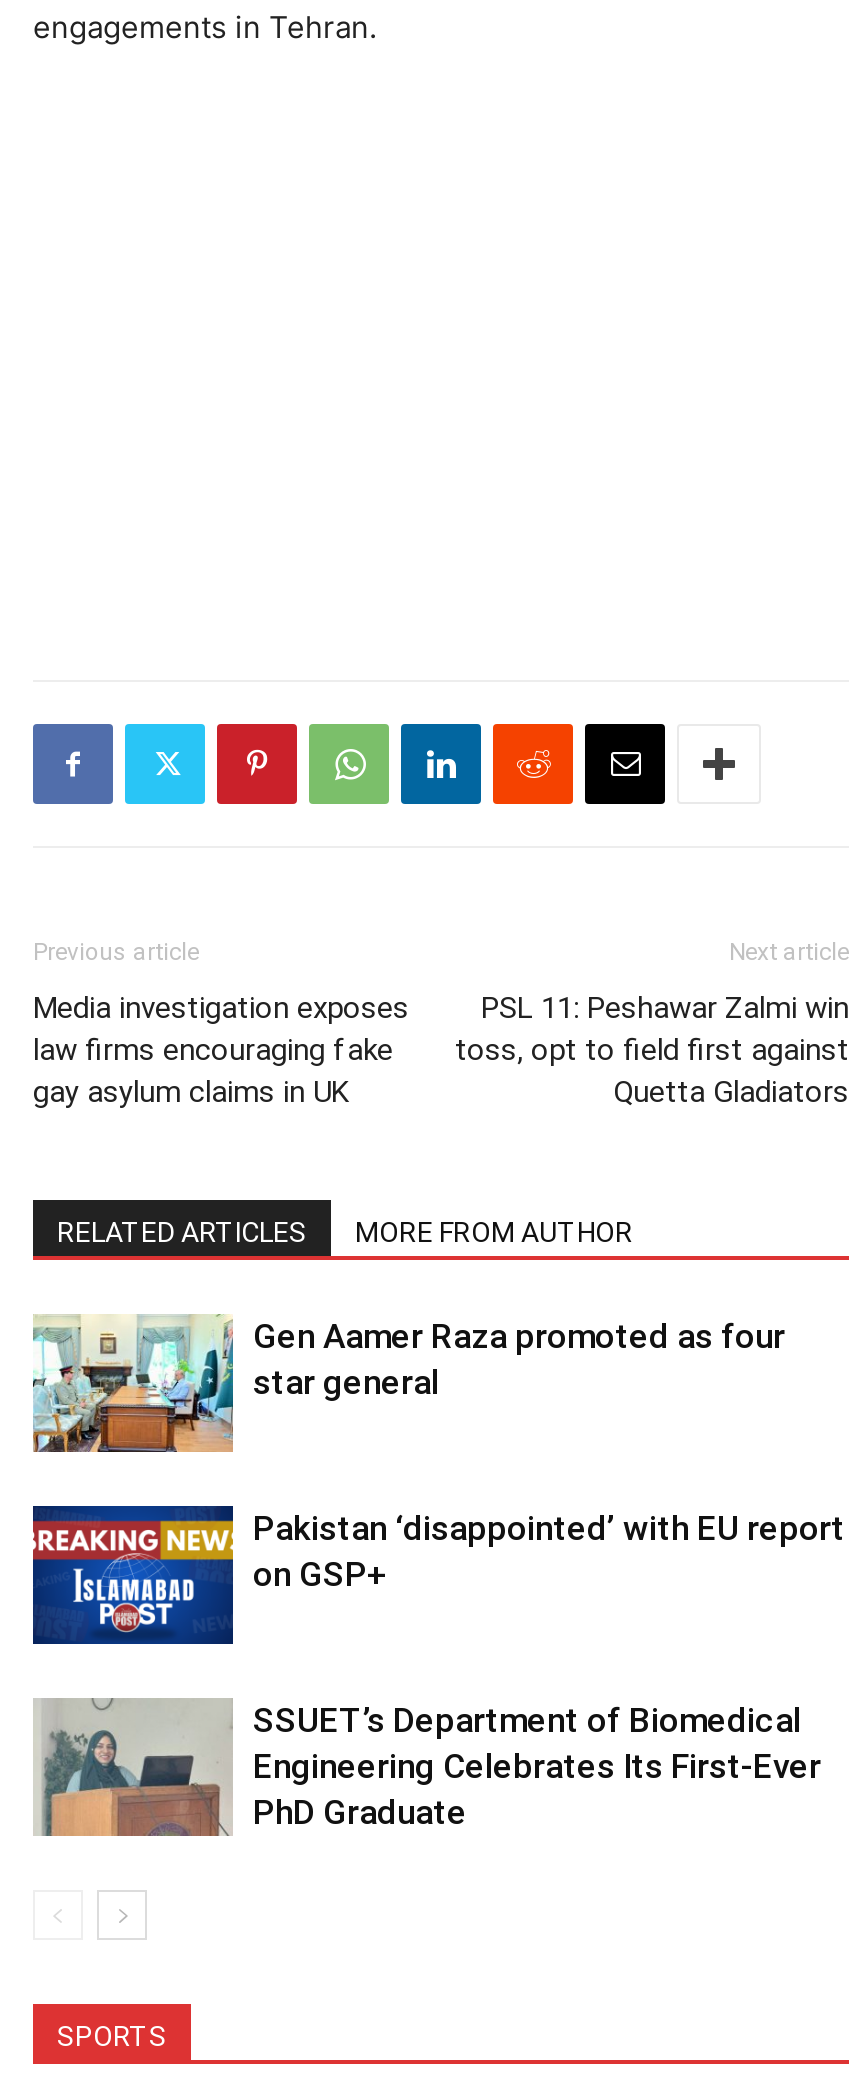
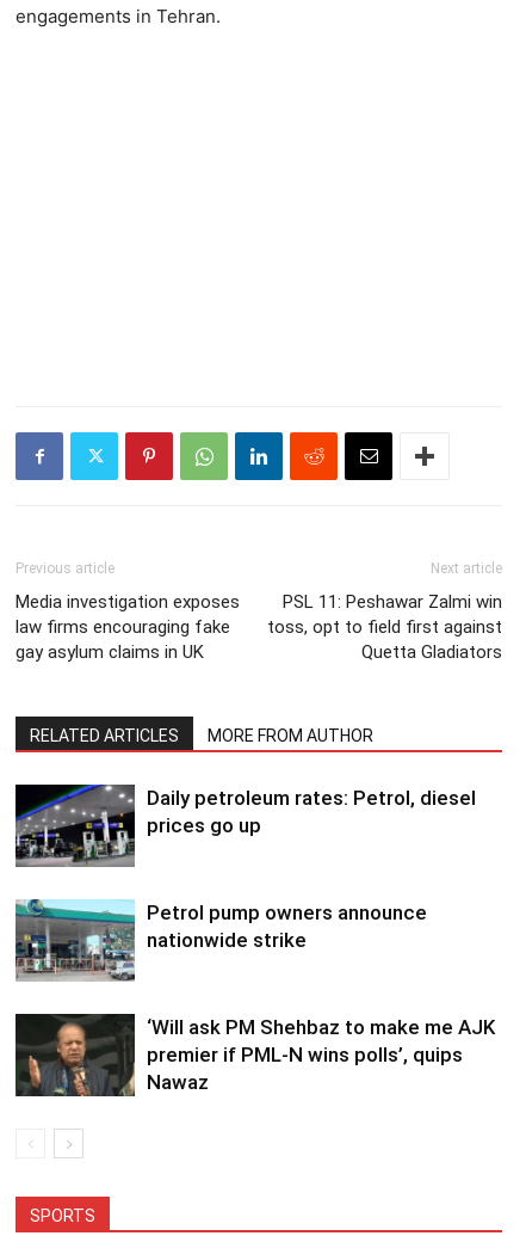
[31,1314,785,1452] [image] | Gen Aamer Raza promoted as four | star general -> [14,783,476,867] [image] | Daily petroleum rates: Petrol, diesel | prices go up
[31,1504,845,1646] [image] | Pakistan ‘disappointed’ with EU report | on GSP+ -> [14,898,427,982] [image] | Petrol pump owners announce | nationwide strike
[33,1698,821,1838] [image] | SSUET’s Department of Biomedical | Engineering Celebrates Its First-Ever | PhD Graduate -> [14,1013,495,1097] [image] | ‘Will ask PM Shehbaz to make me AJK | premier if PML-N wins polls’, quips | Nawaz

